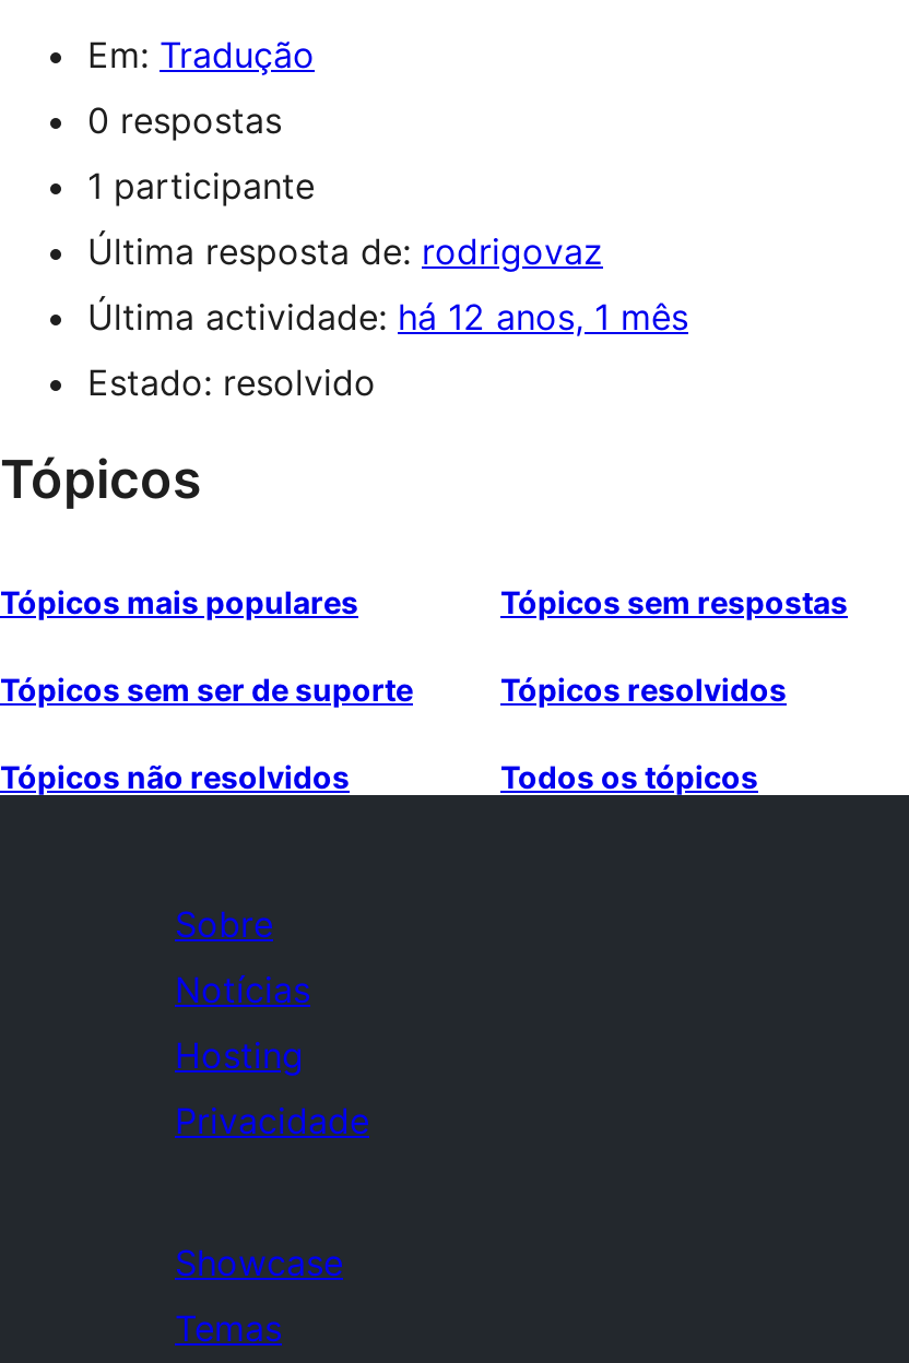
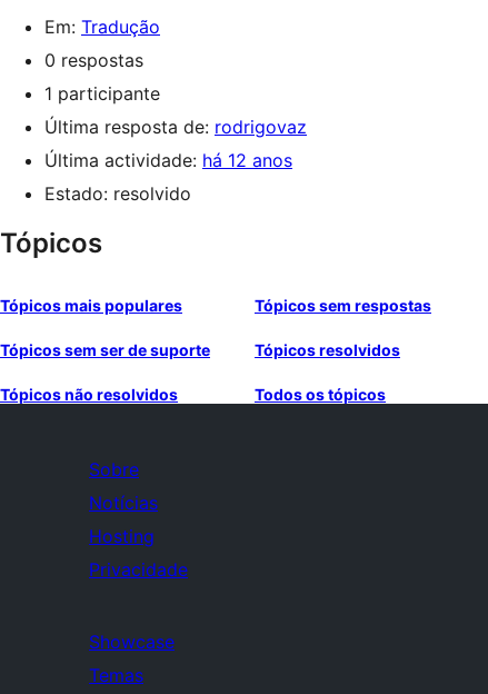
[87,295,688,339] Última actividade: há 12 anos, 1 mês -> [44,149,292,171] Última actividade: há 12 anos

